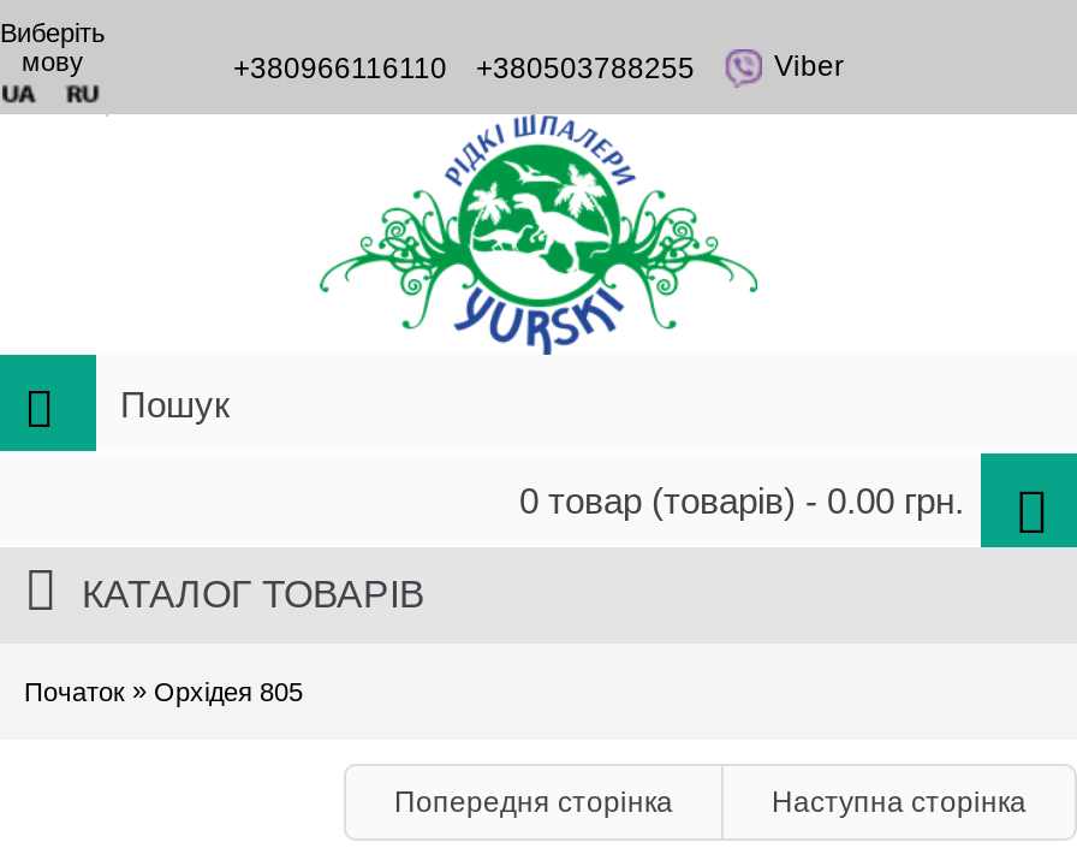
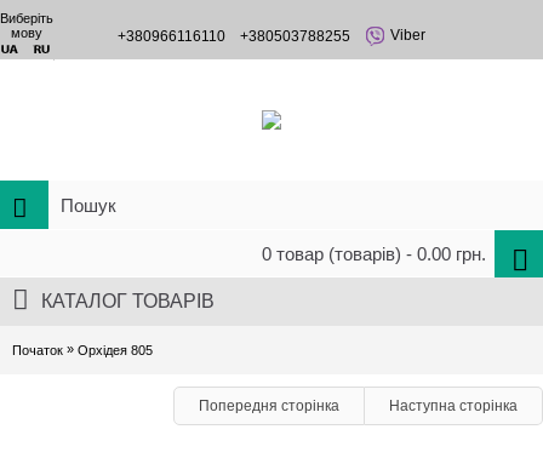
[317,114,760,357] [image] -> none

